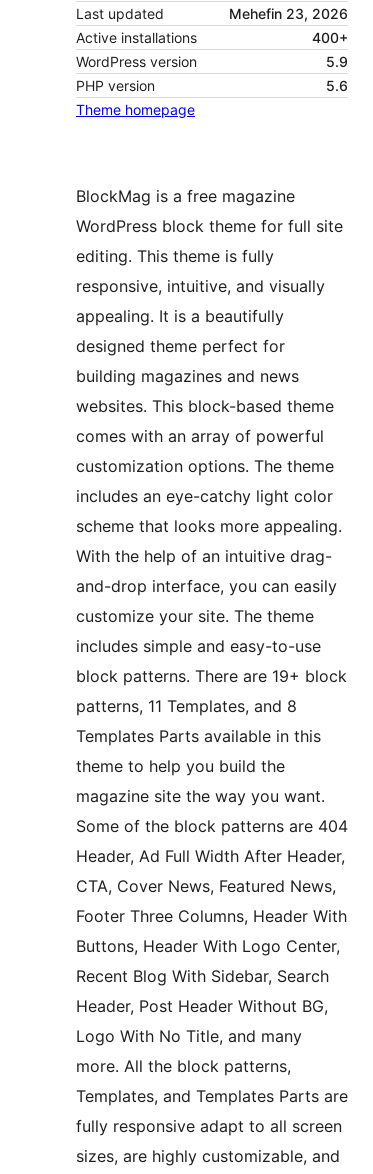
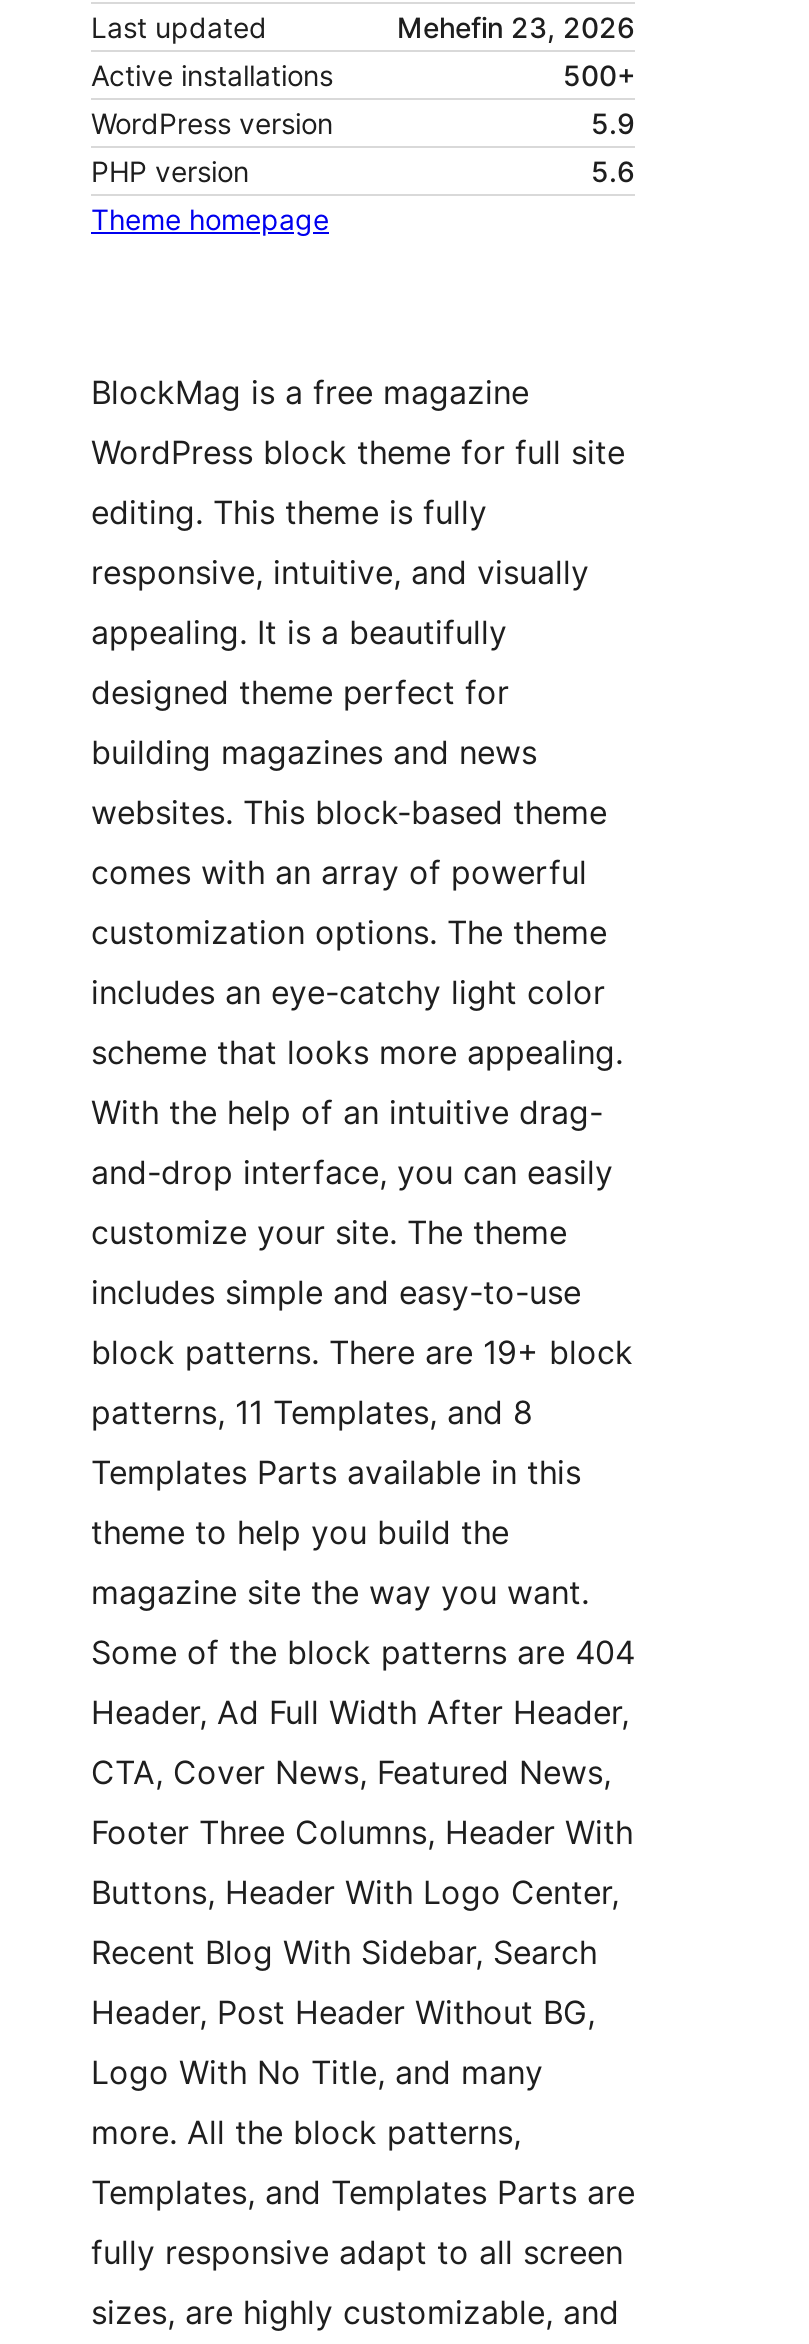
[312,29,348,46] 400+ -> [563,58,635,92] 500+

